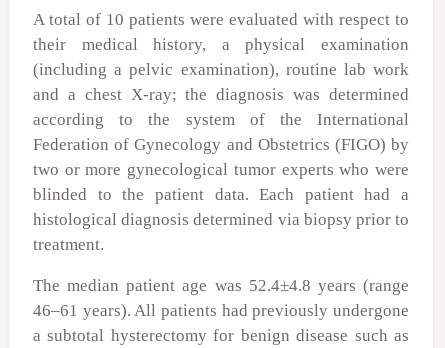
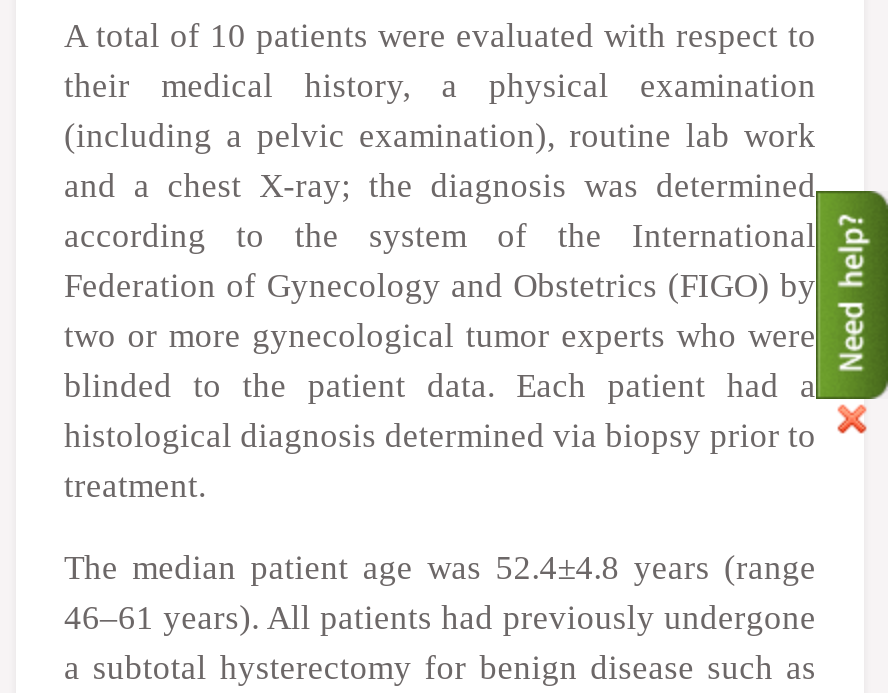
none -> [814,189,882,435] [image]

